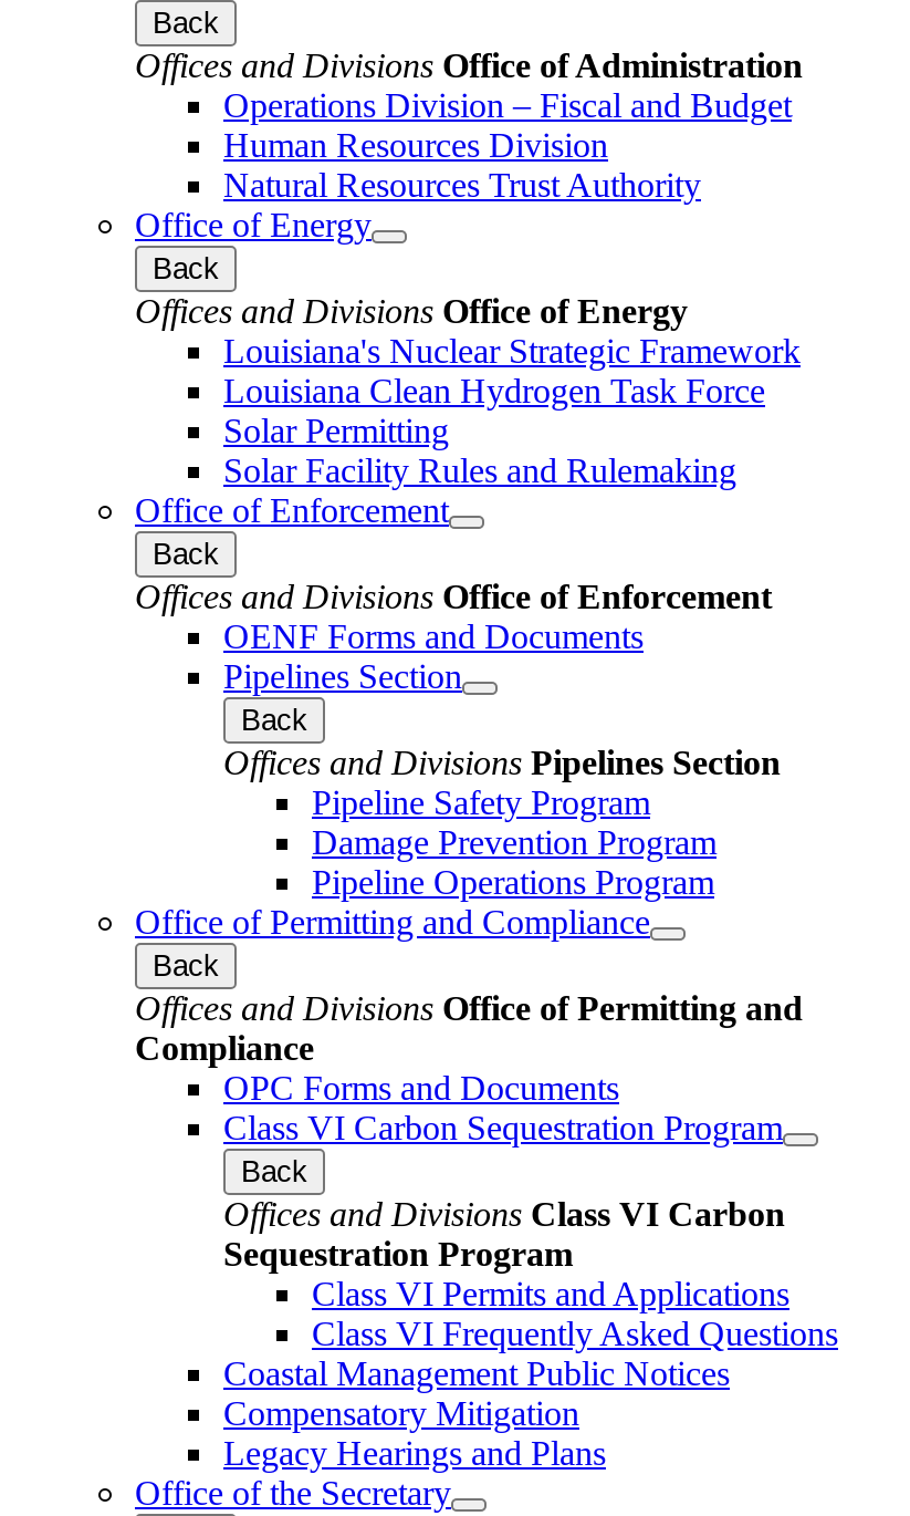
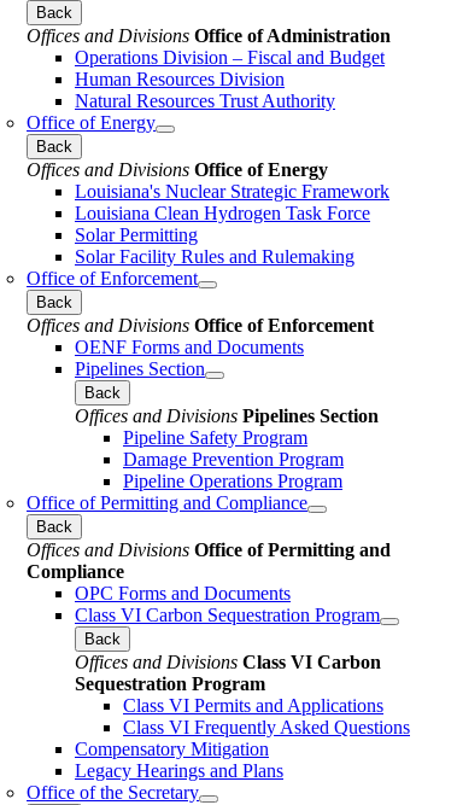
[223,1354,730,1391] Coastal Management Public Notices -> none

